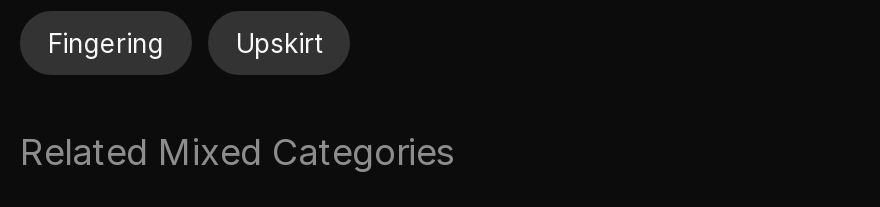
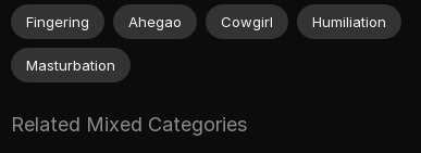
[236,26,322,58] Upskirt -> [26,13,386,73] Ahegao | Cowgirl | Humiliation | Masturbation

